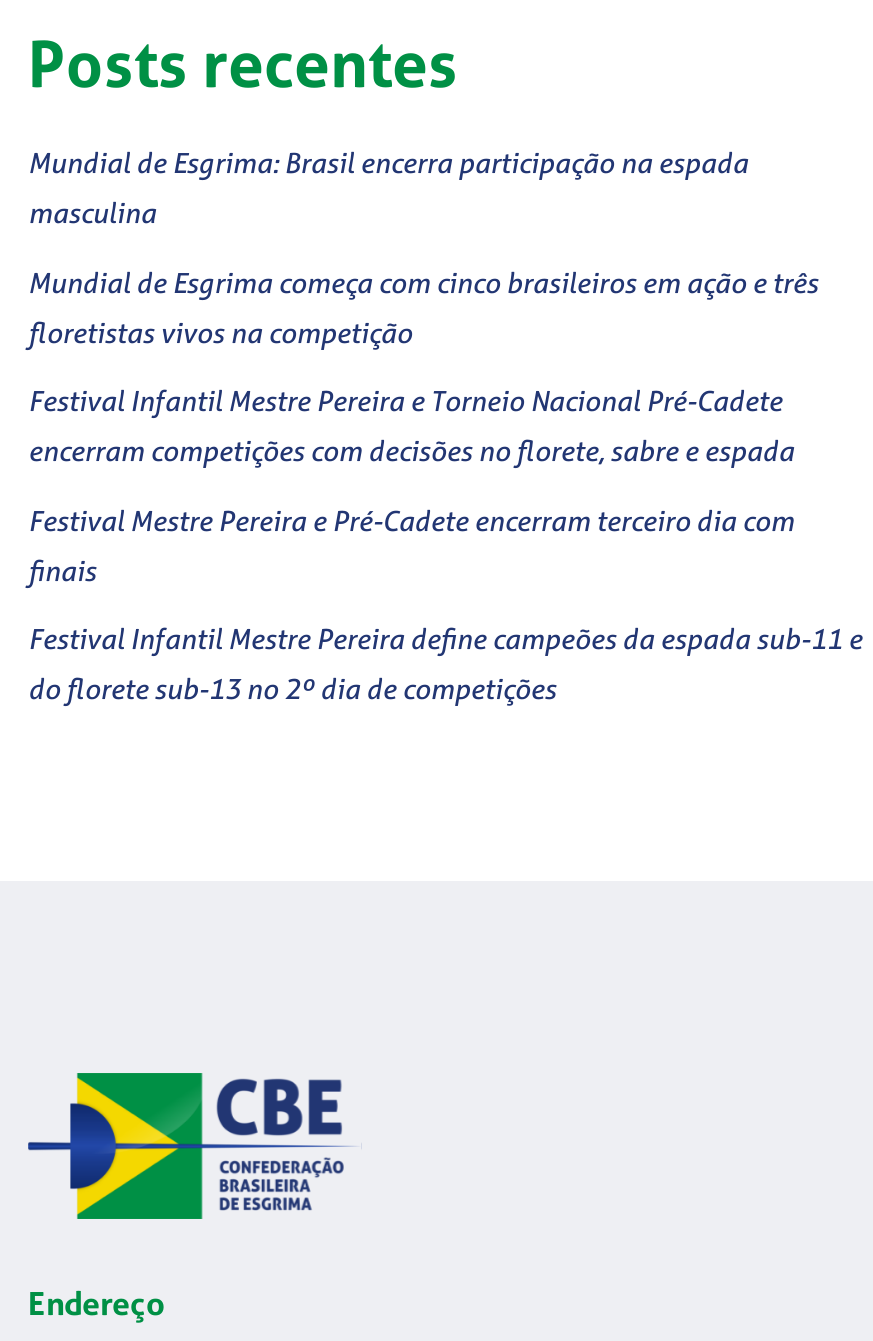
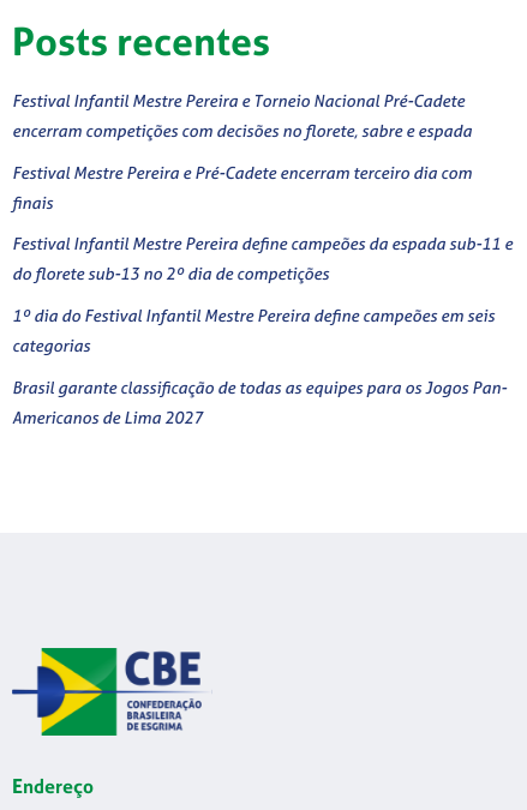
[28,143,818,350] Mundial de Esgrima: Brasil encerra participação na espada | masculina | Mundial de Esgrima começa com cinco brasileiros em ação e três | floretistas vivos na competição -> none
moved [28,382,862,708] -> [12,89,513,285]: Festival Infantil Mestre Pereira e Torneio Nacional Pré-Cadete | encerram competições com decisões no florete, sabre e espada | Festival Mestre Pereira e Pré-Cadete encerram terceiro dia com | finais | Festival Infantil Mestre Pereira define campeões da espada sub-11 e | do florete sub-13 no 2º dia de competições
none -> [12,303,507,428] 1º dia do Festival Infantil Mestre Pereira define campeões em seis | categorias | Brasil garante classificação de todas as equipes para os Jogos Pan- | Americanos de Lima 2027

